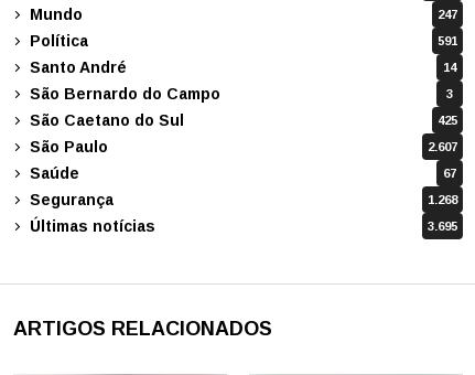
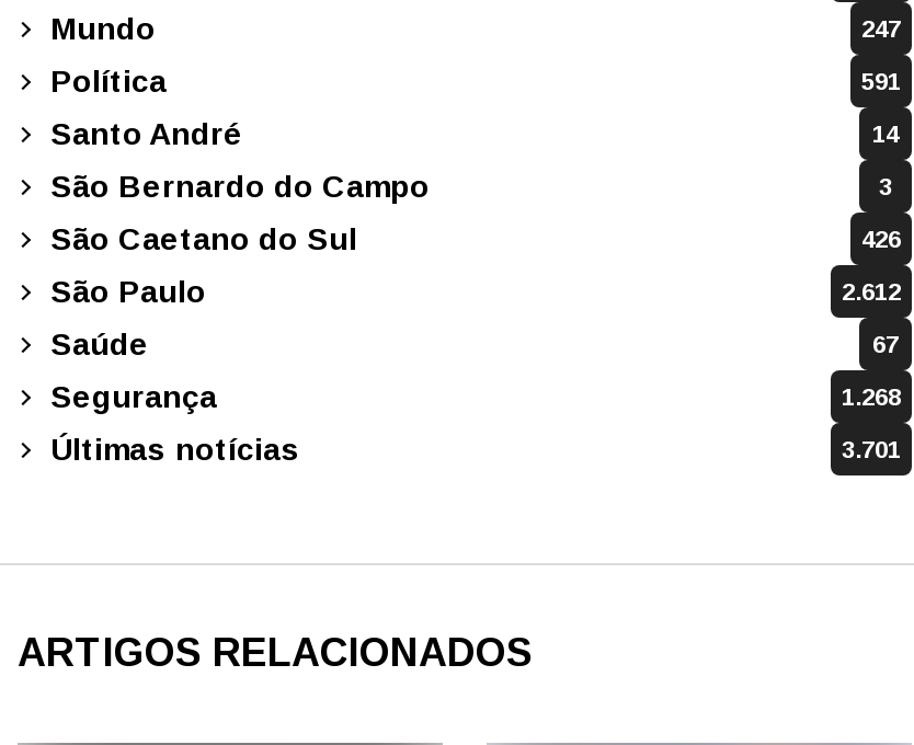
[438,114,457,127] 425 -> [861,226,901,252] 426
[428,140,457,153] 2.607 -> [842,278,901,305] 2.612
[428,219,457,233] 3.695 -> [842,436,901,462] 3.701

